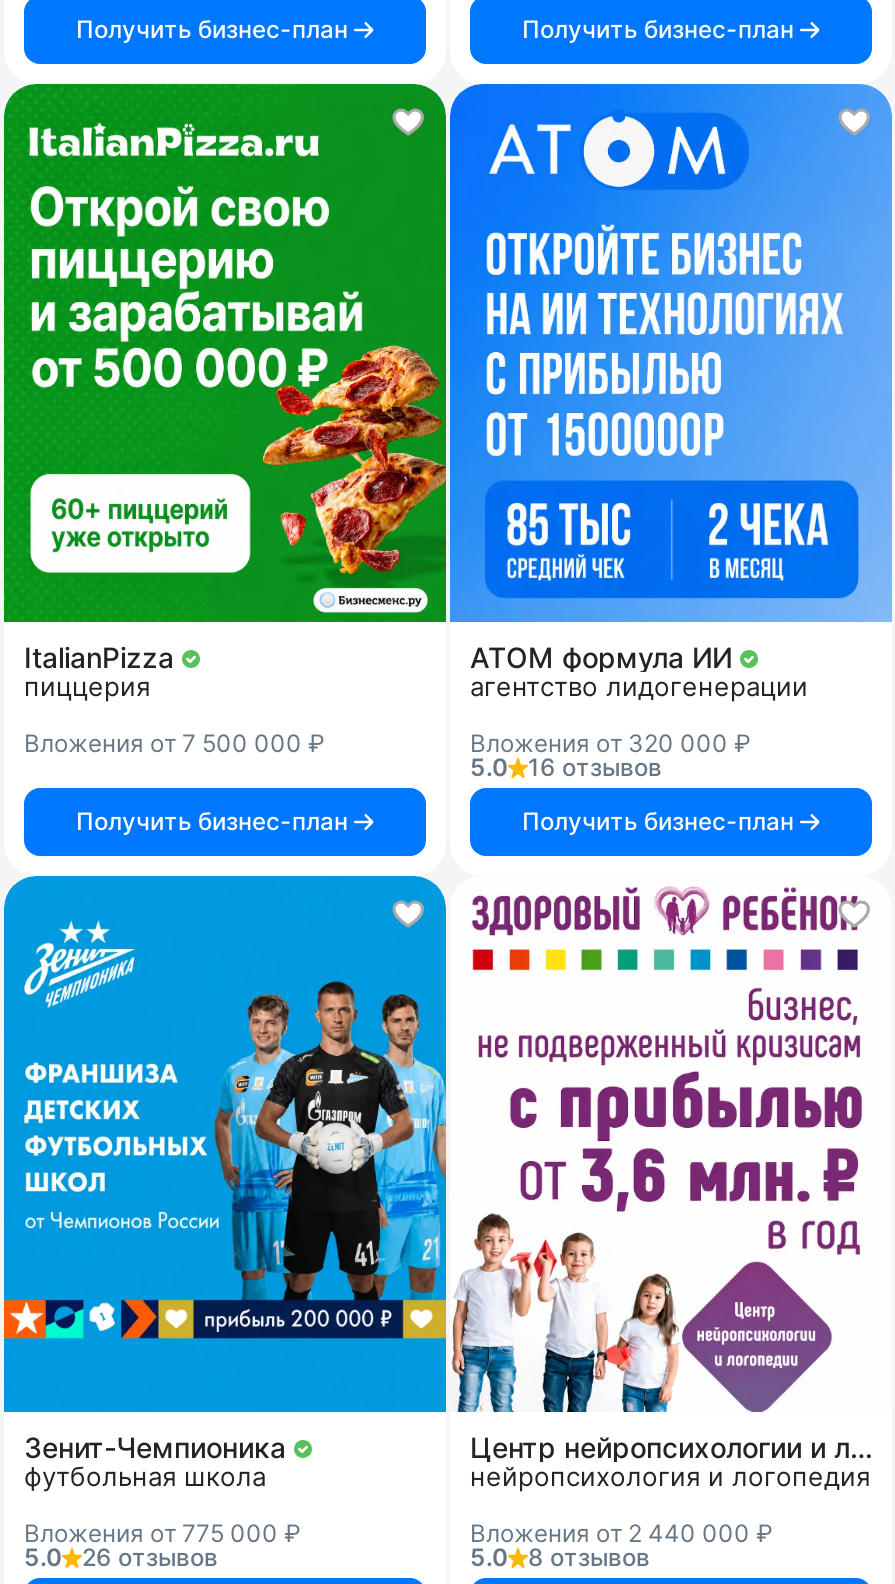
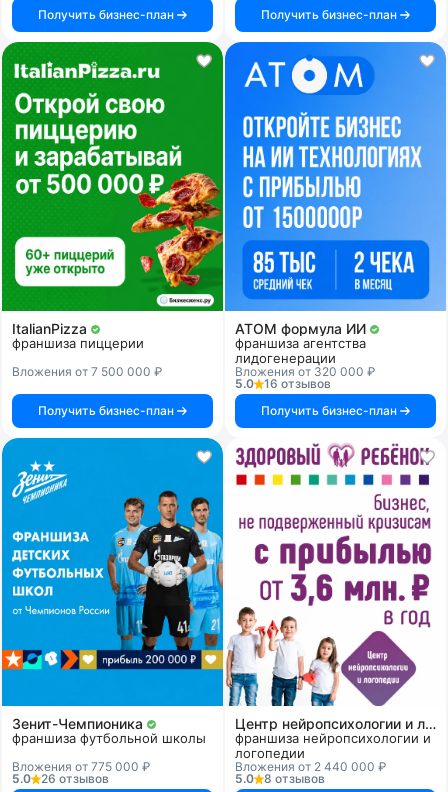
[24,669,150,701] пиццерия -> [12,335,144,351] франшиза пиццерии
[470,669,808,701] агентство лидогенерации -> [235,335,366,366] франшиза агентства | лидогенерации
[24,1461,266,1493] футбольная школа -> [12,730,206,746] франшиза футбольной школы
[470,1461,870,1493] нейропсихология и логопедия -> [235,730,431,761] франшиза нейропсихологии и | логопедии

